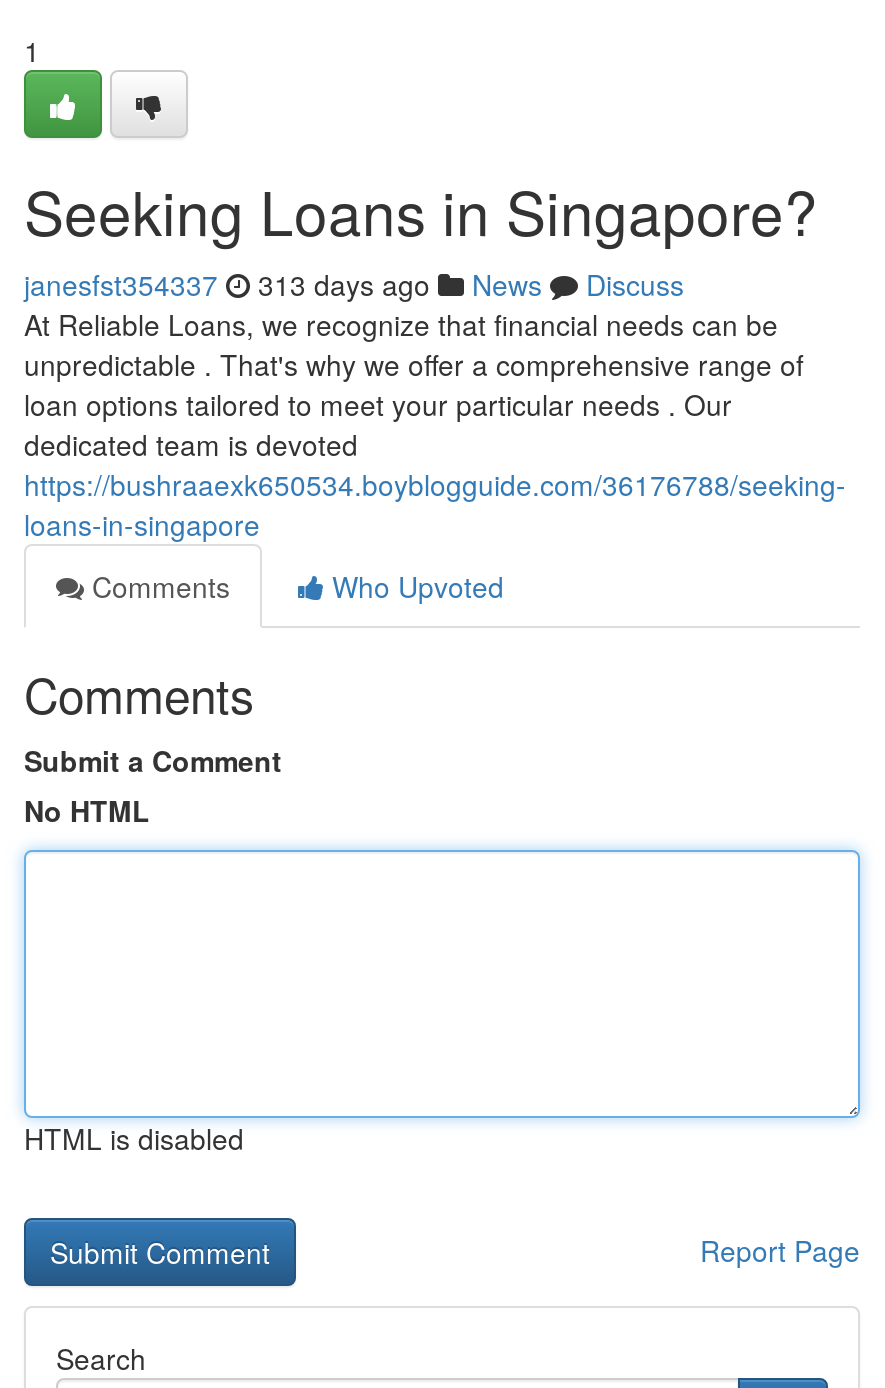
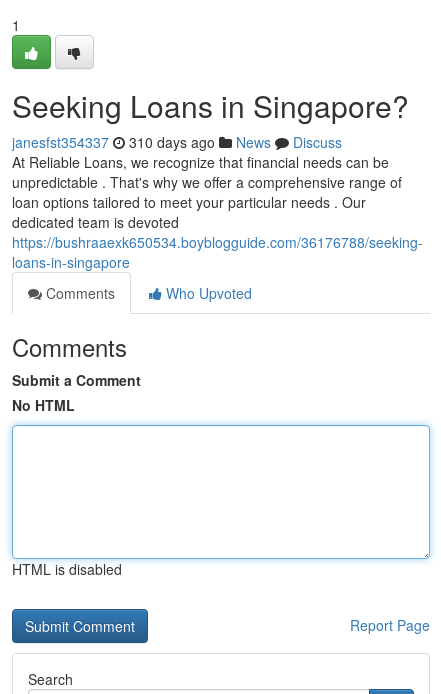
[24,264,684,304] janesfst354337 313 days ago News Discuss -> [12,132,342,152] janesfst354337 310 days ago News Discuss

